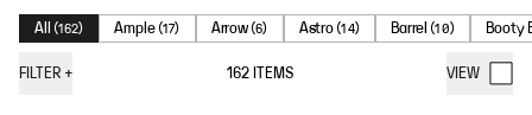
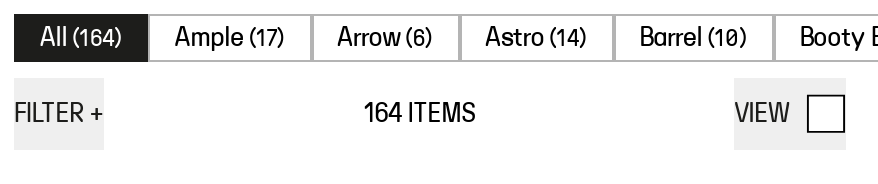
[34,20,84,37] All (162) -> [40,24,123,52] All (164)
[227,65,293,82] 162 ITEMS -> [364,100,475,128] 164 ITEMS

